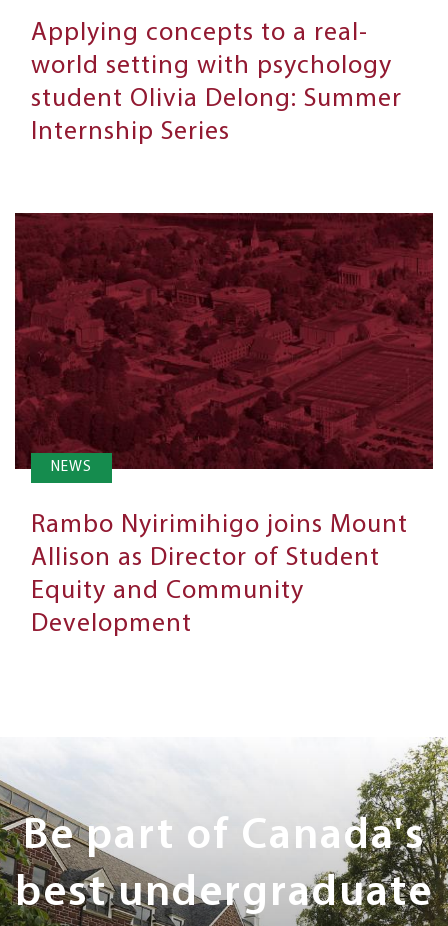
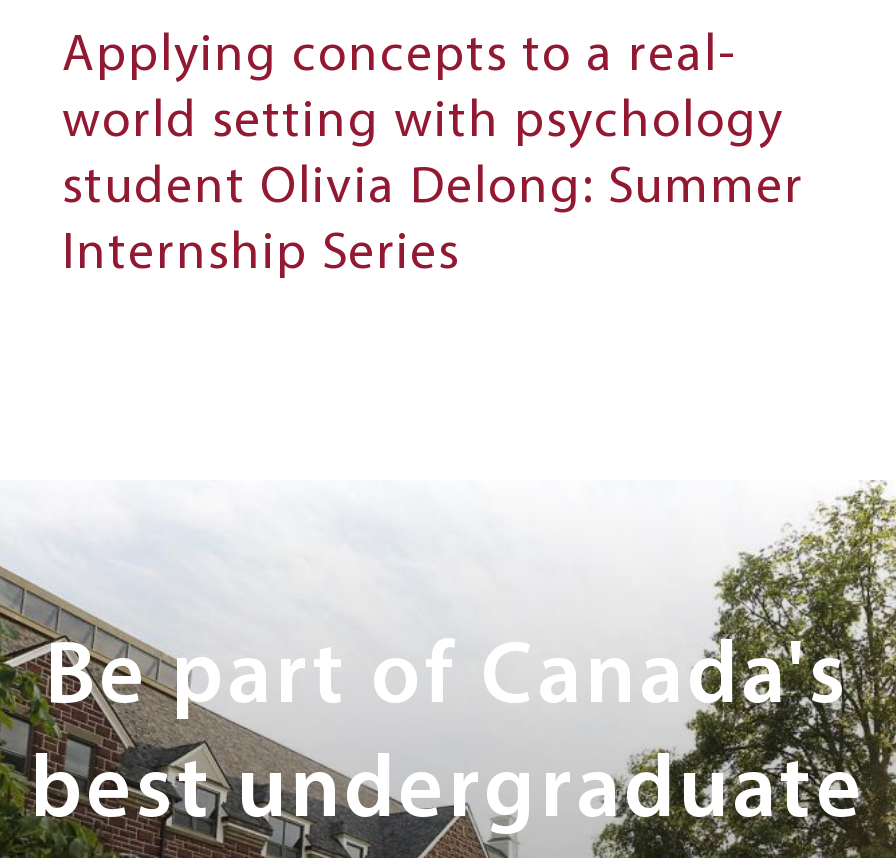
[14,212,434,638] [image] | NEWS | Rambo Nyirimihigo joins Mount | Allison as Director of Student | Equity and Community | Development -> none

